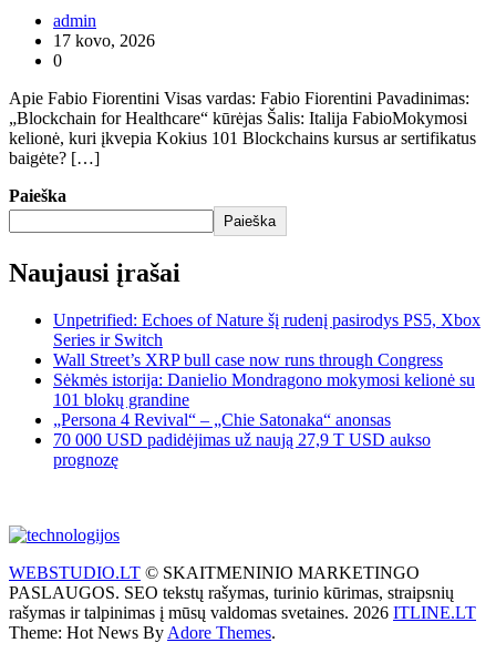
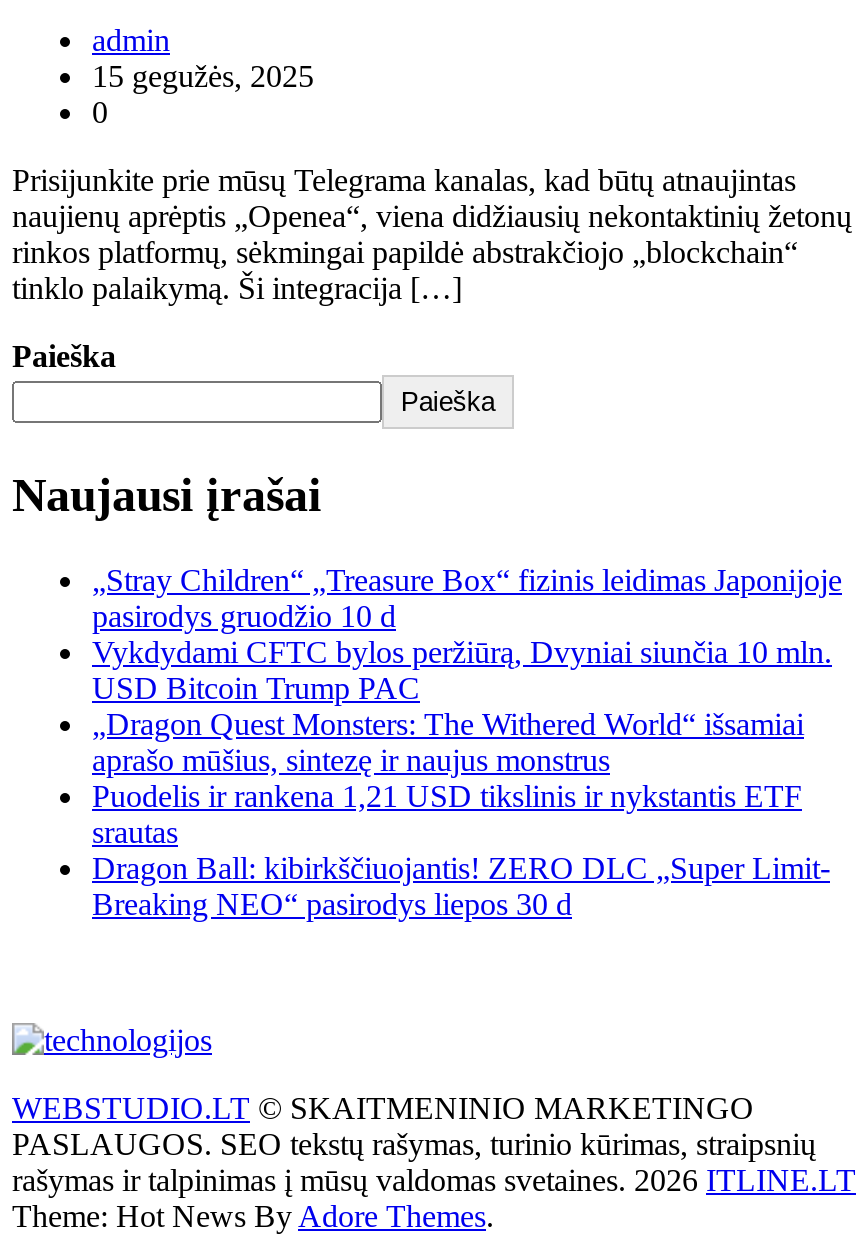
[53,31,155,50] 17 kovo, 2026 -> [92,59,314,93] 15 gegužės, 2025
[9,88,476,167] Apie Fabio Fiorentini Visas vardas: Fabio Fiorentini Pavadinimas: | „Blockchain for Healthcare“ kūrėjas Šalis: Italija FabioMokymosi | kelionė, kuri įkvepia Kokius 101 Blockchains kursus ar sertifikatus | baigėte? […] -> [12,163,852,305] Prisijunkite prie mūsų Telegrama kanalas, kad būtų atnaujintas | naujienų aprėptis „Openea“, viena didžiausių nekontaktinių žetonų | rinkos platformų, sėkmingai papildė abstrakčiojo „blockchain“ | tinklo palaikymą. Ši integracija […]
[53,310,480,469] Unpetrified: Echoes of Nature šį rudenį pasirodys PS5, Xbox | Series ir Switch | Wall Street’s XRP bull case now runs through Congress | Sėkmės istorija: Danielio Mondragono mokymosi kelionė su | 101 blokų grandine | „Persona 4 Revival“ – „Chie Satonaka“ anonsas | 70 000 USD padidėjimas už naują 27,9 T USD aukso | prognozę -> [92,562,842,920] „Stray Children“ „Treasure Box“ fizinis leidimas Japonijoje | pasirodys gruodžio 10 d | Vykdydami CFTC bylos peržiūrą, Dvyniai siunčia 10 mln. | USD Bitcoin Trump PAC | „Dragon Quest Monsters: The Withered World“ išsamiai | aprašo mūšius, sintezę ir naujus monstrus | Puodelis ir rankena 1,21 USD tikslinis ir nykstantis ETF | srautas | Dragon Ball: kibirkščiuojantis! ZERO DLC „Super Limit- | Breaking NEO“ pasirodys liepos 30 d

